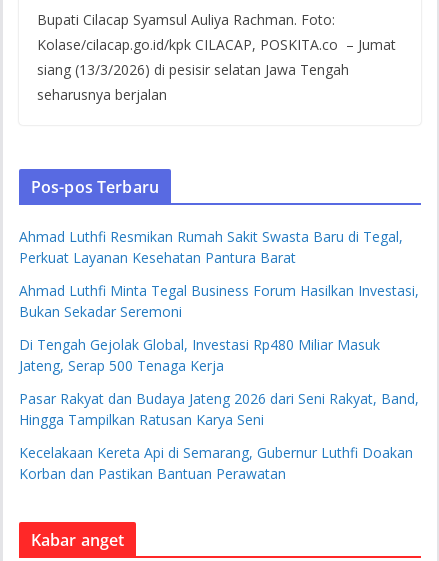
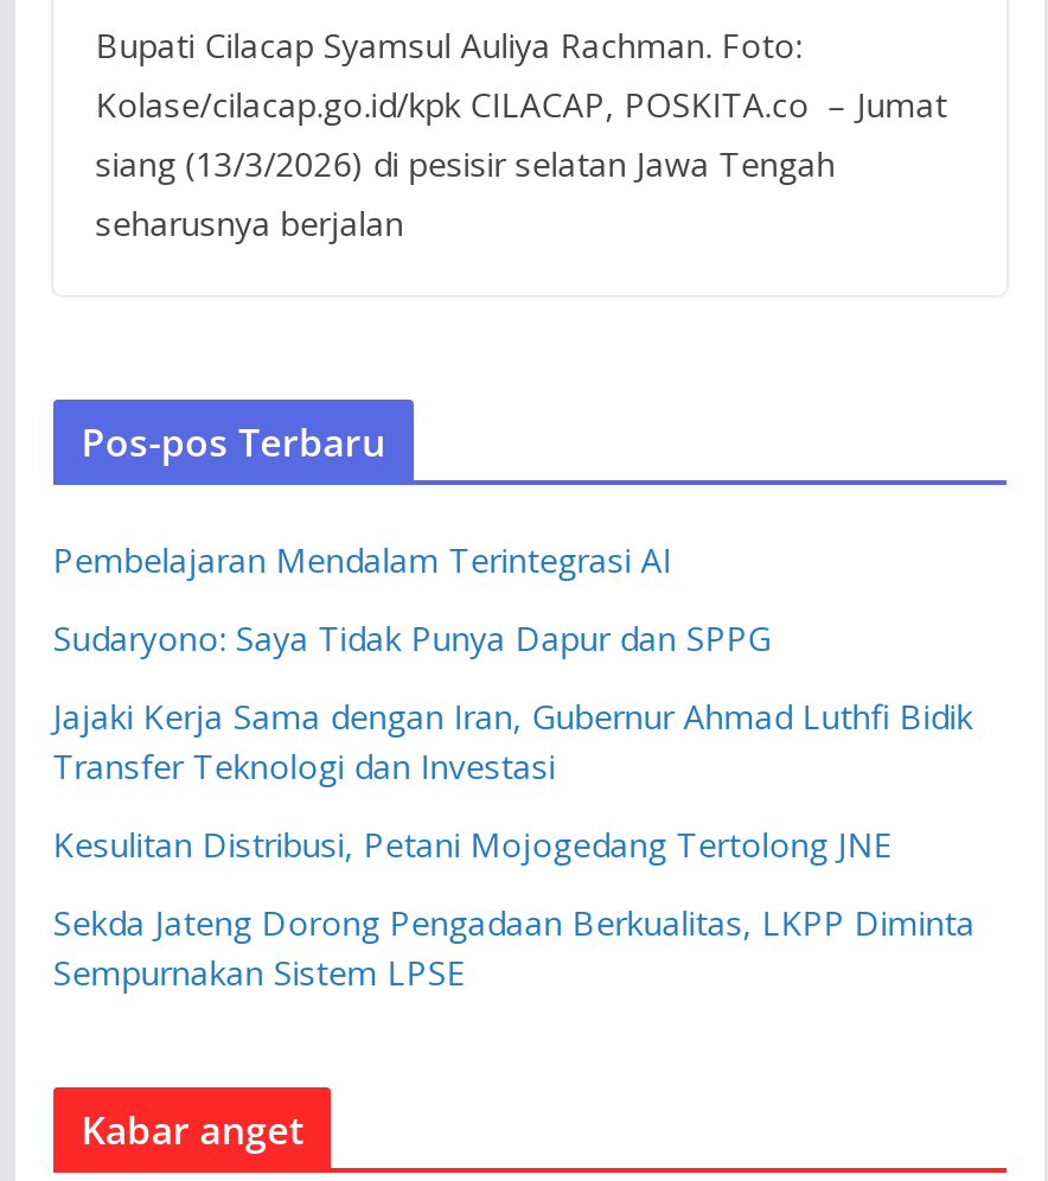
[19,227,403,267] Ahmad Luthfi Resmikan Rumah Sakit Swasta Baru di Tegal, | Perkuat Layanan Kesehatan Pantura Barat -> [53,536,671,581] Pembelajaran Mendalam Terintegrasi AI
[19,281,419,321] Ahmad Luthfi Minta Tegal Business Forum Hasilkan Investasi, | Bukan Sekadar Seremoni -> [53,615,771,660] Sudaryono: Saya Tidak Punya Dapur dan SPPG
[19,335,380,375] Di Tengah Gejolak Global, Investasi Rp480 Miliar Masuk | Jateng, Serap 500 Tenaga Kerja -> [53,693,973,788] Jajaki Kerja Sama dengan Iran, Gubernur Ahmad Luthfi Bidik | Transfer Teknologi dan Investasi
[19,389,419,429] Pasar Rakyat dan Budaya Jateng 2026 dari Seni Rakyat, Band, | Hingga Tampilkan Ratusan Karya Seni -> [53,821,892,866] Kesulitan Distribusi, Petani Mojogedang Tertolong JNE
[19,443,413,483] Kecelakaan Kereta Api di Semarang, Gubernur Luthfi Doakan | Korban dan Pastikan Bantuan Perawatan -> [53,899,975,994] Sekda Jateng Dorong Pengadaan Berkualitas, LKPP Diminta | Sempurnakan Sistem LPSE

